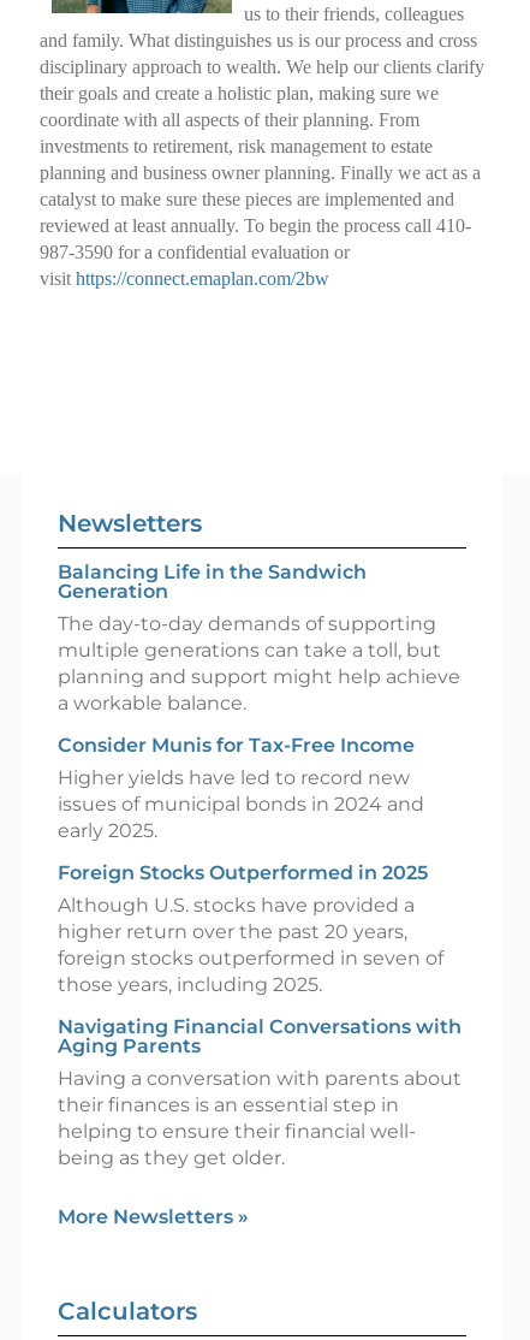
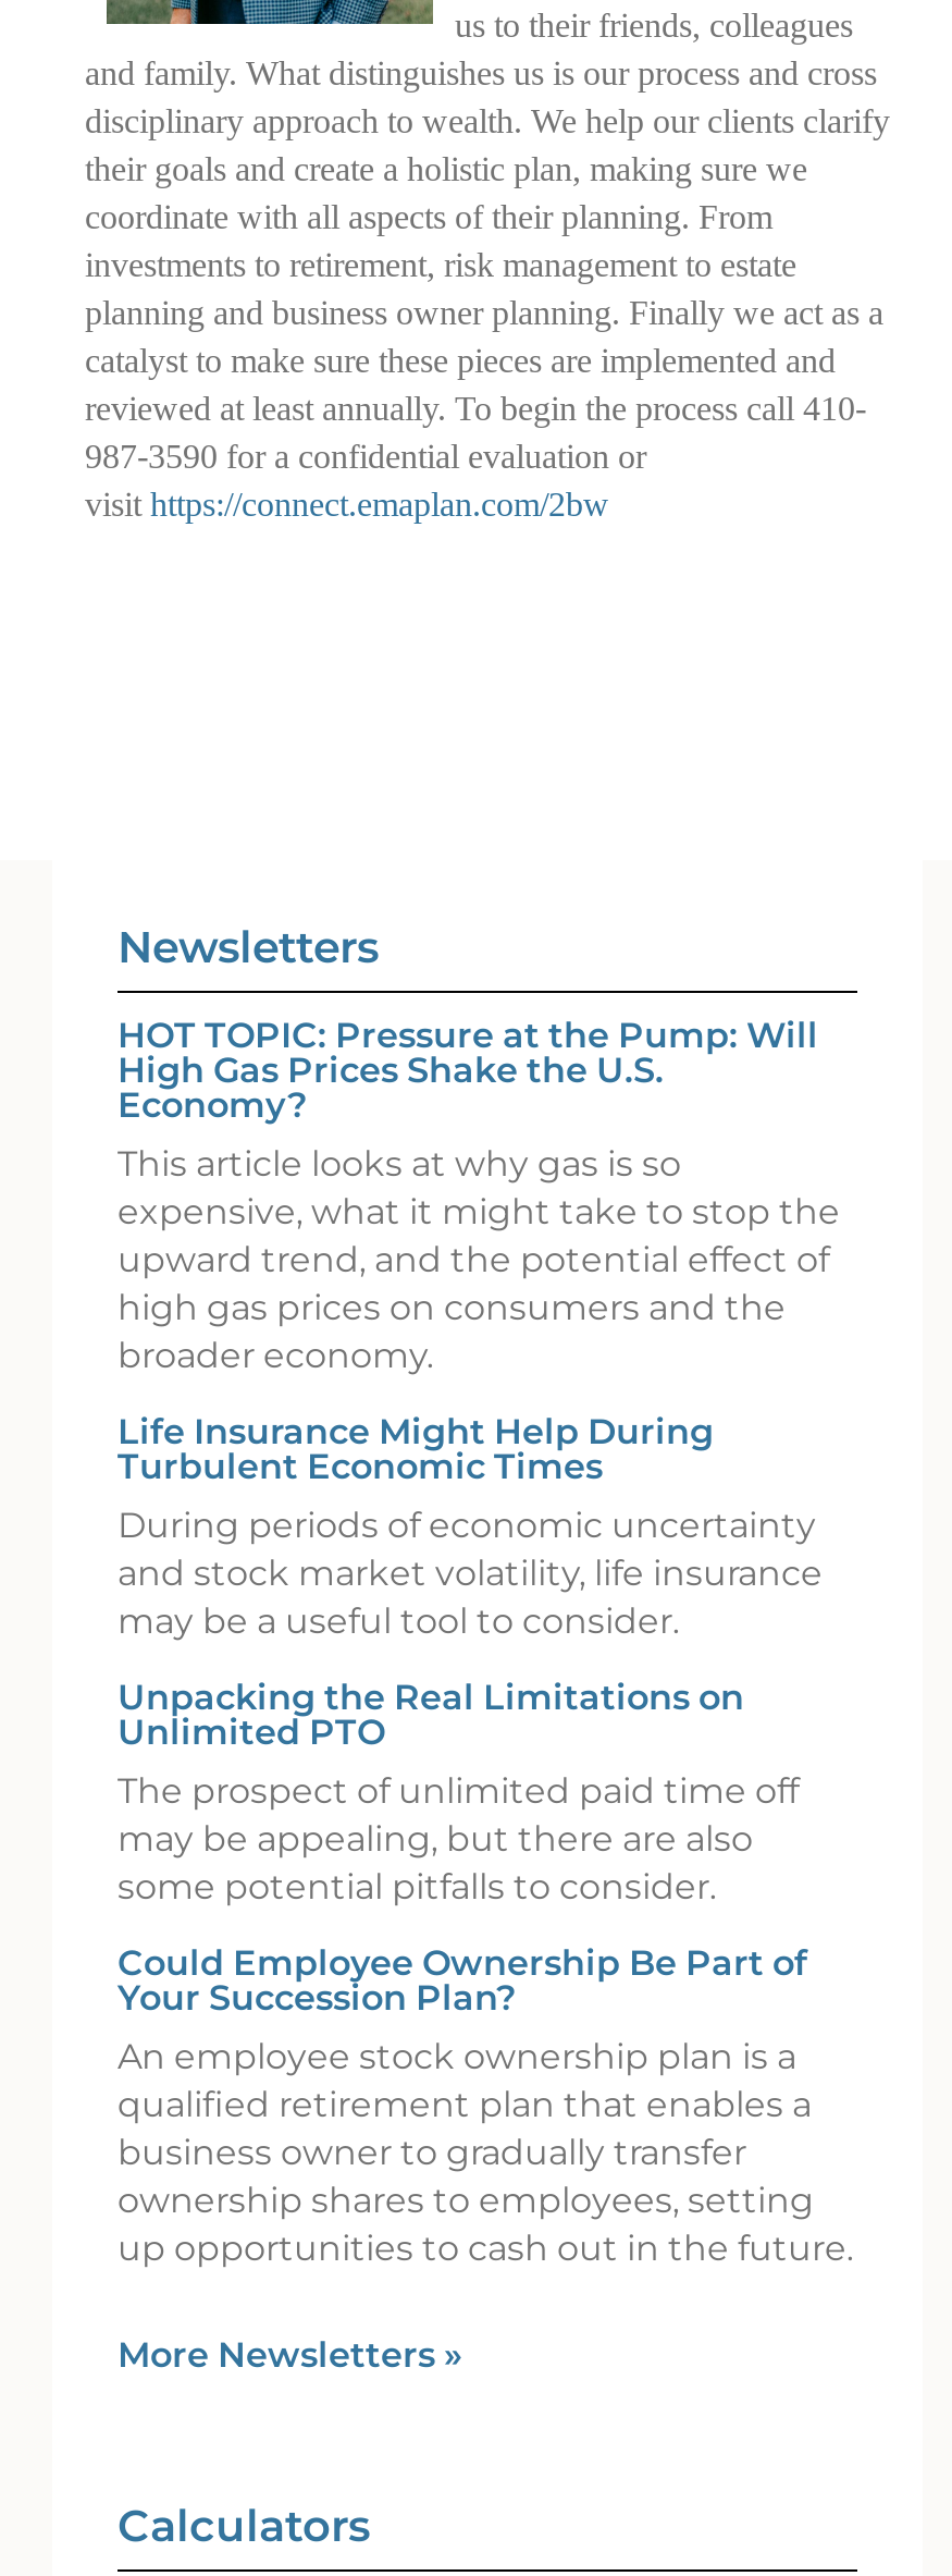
[58,560,460,714] Balancing Life in the Sandwich | Generation | The day-to-day demands of supporting | multiple generations can take a toll, but | planning and support might help achieve | a workable balance. -> [118,1015,840,1376] HOT TOPIC: Pressure at the Pump: Will | High Gas Prices Shake the U.S. | Economy? | This article looks at why gas is so | expensive, what it might take to stop the | upward trend, and the potential effect of | high gas prices on consumers and the | broader economy.
[58,734,424,842] Consider Munis for Tax-Free Income | Higher yields have led to record new | issues of municipal bonds in 2024 and | early 2025. -> [118,1411,823,1642] Life Insurance Might Help During | Turbulent Economic Times | During periods of economic uncertainty | and stock market volatility, life insurance | may be a useful tool to consider.
[58,861,443,996] Foreign Stocks Outperformed in 2025 | Although U.S. stocks have provided a | higher return over the past 20 years, | foreign stocks outperformed in seven of | those years, including 2025. -> [118,1676,799,1907] Unpacking the Real Limitations on | Unlimited PTO | The prospect of unlimited paid time off | may be appealing, but there are also | some potential pitfalls to consider.
[58,1015,461,1169] Navigating Financial Conversations with | Aging Parents | Having a conversation with parents about | their finances is an essential step in | helping to ensure their financial well- | being as they get older. -> [118,1942,853,2269] Could Employee Ownership Be Part of | Your Succession Plan? | An employee stock ownership plan is a | qualified retirement plan that enables a | business owner to gradually transfer | ownership shares to employees, setting | up opportunities to cash out in the future.

